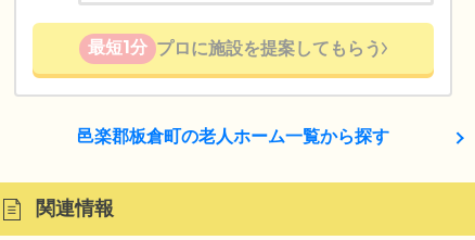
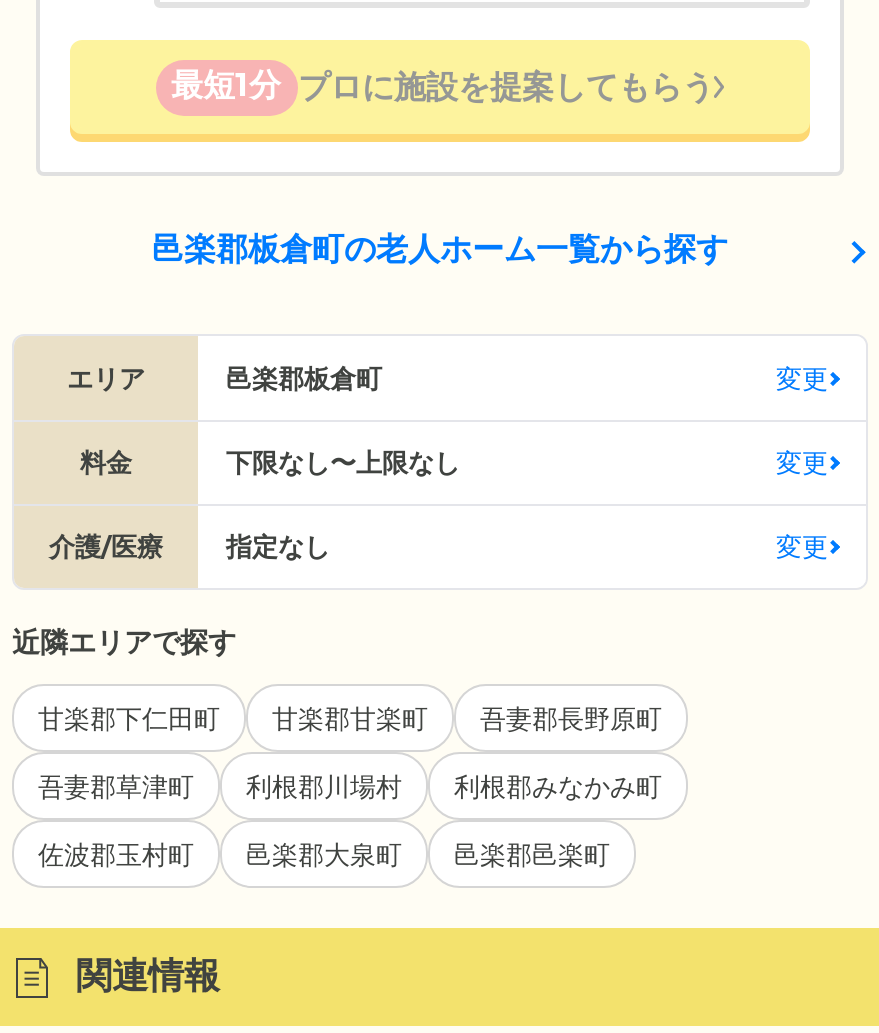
none -> [12,334,828,869] [image] | エリア | 邑楽郡板倉町 | 変更 | 料金 | 下限なし〜上限なし | 変更 | 介護/医療 | 指定なし | 変更 | 近隣エリアで探す | 甘楽郡下仁田町 | 甘楽郡甘楽町 | 吾妻郡長野原町 | 吾妻郡草津町 | 利根郡川場村 | 利根郡みなかみ町 | 佐波郡玉村町 | 邑楽郡大泉町 | 邑楽郡邑楽町

